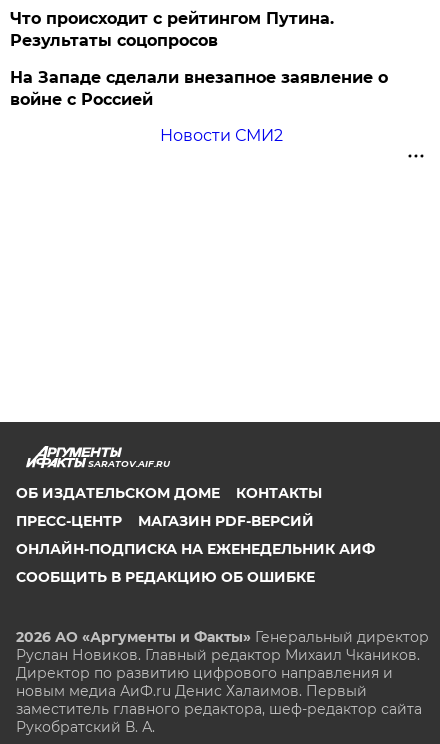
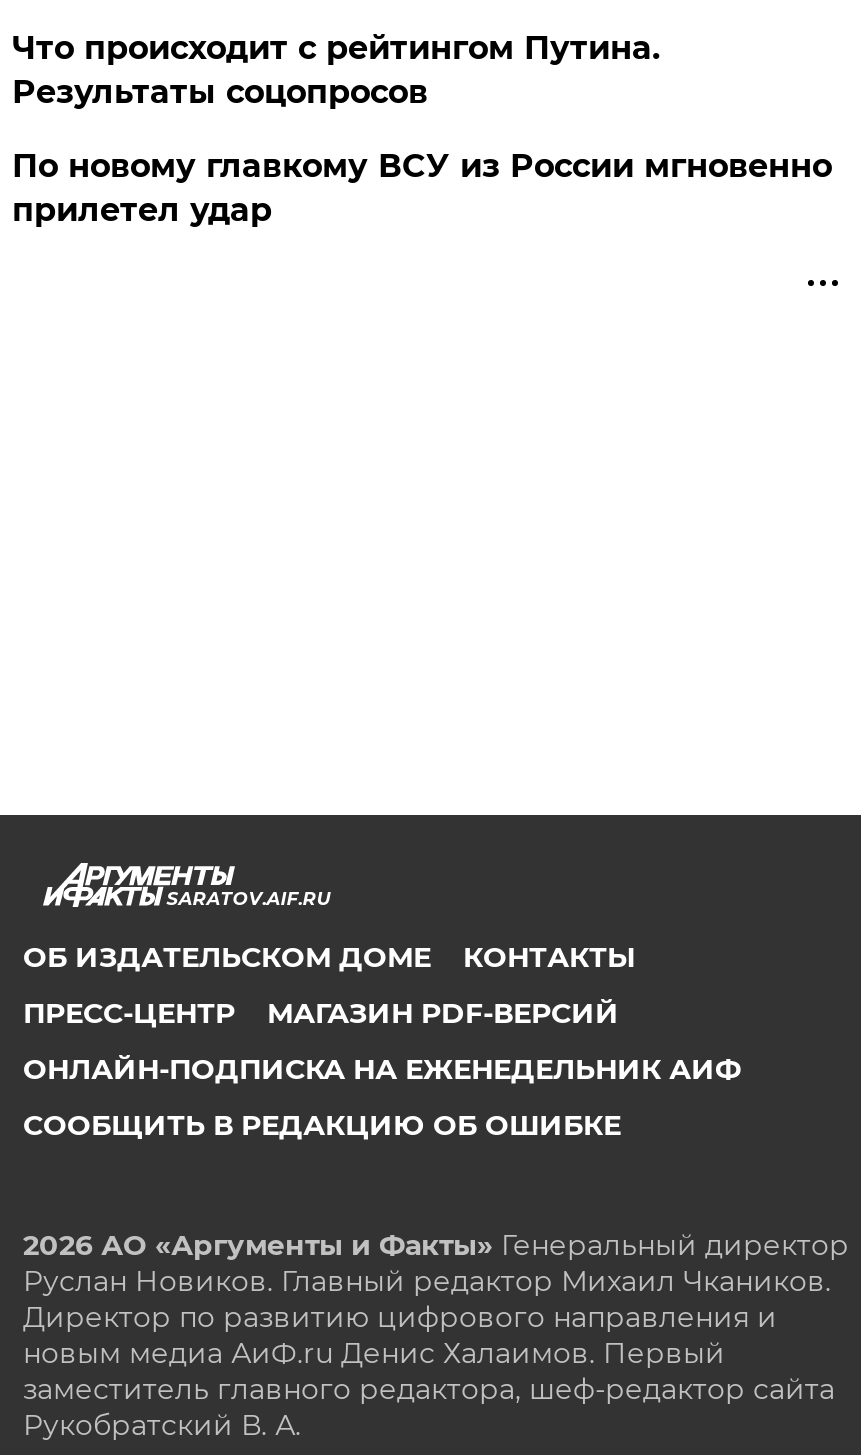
[10,68,388,145] На Западе сделали внезапное заявление о | войне с Россией | Новости СМИ2 -> [12,147,832,229] По новому главкому ВСУ из России мгновенно | прилетел удар

